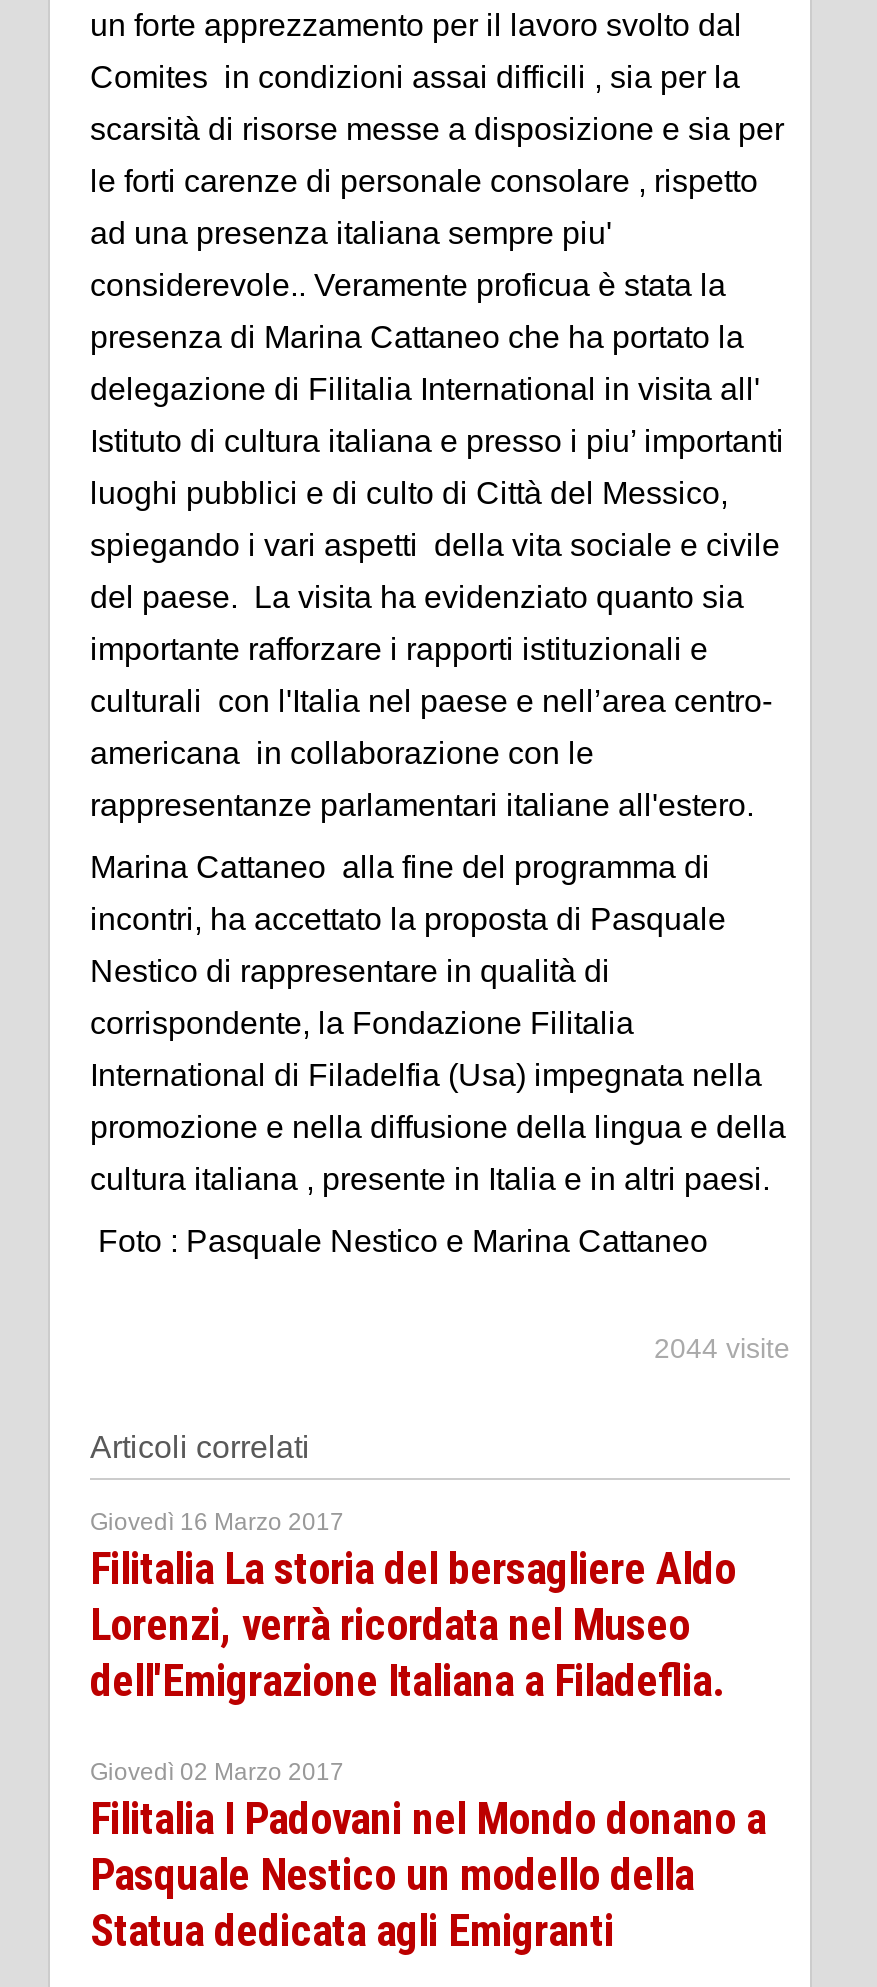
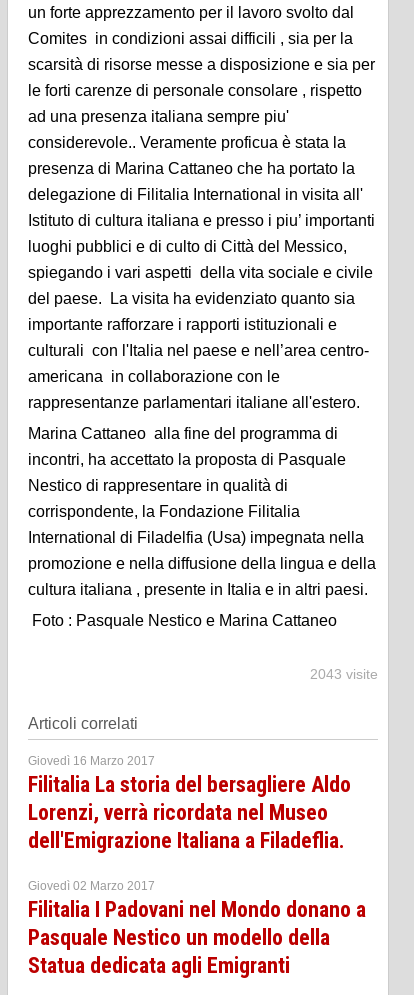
[654,1333,790,1365] 2044 visite -> [310,666,378,682] 2043 visite

